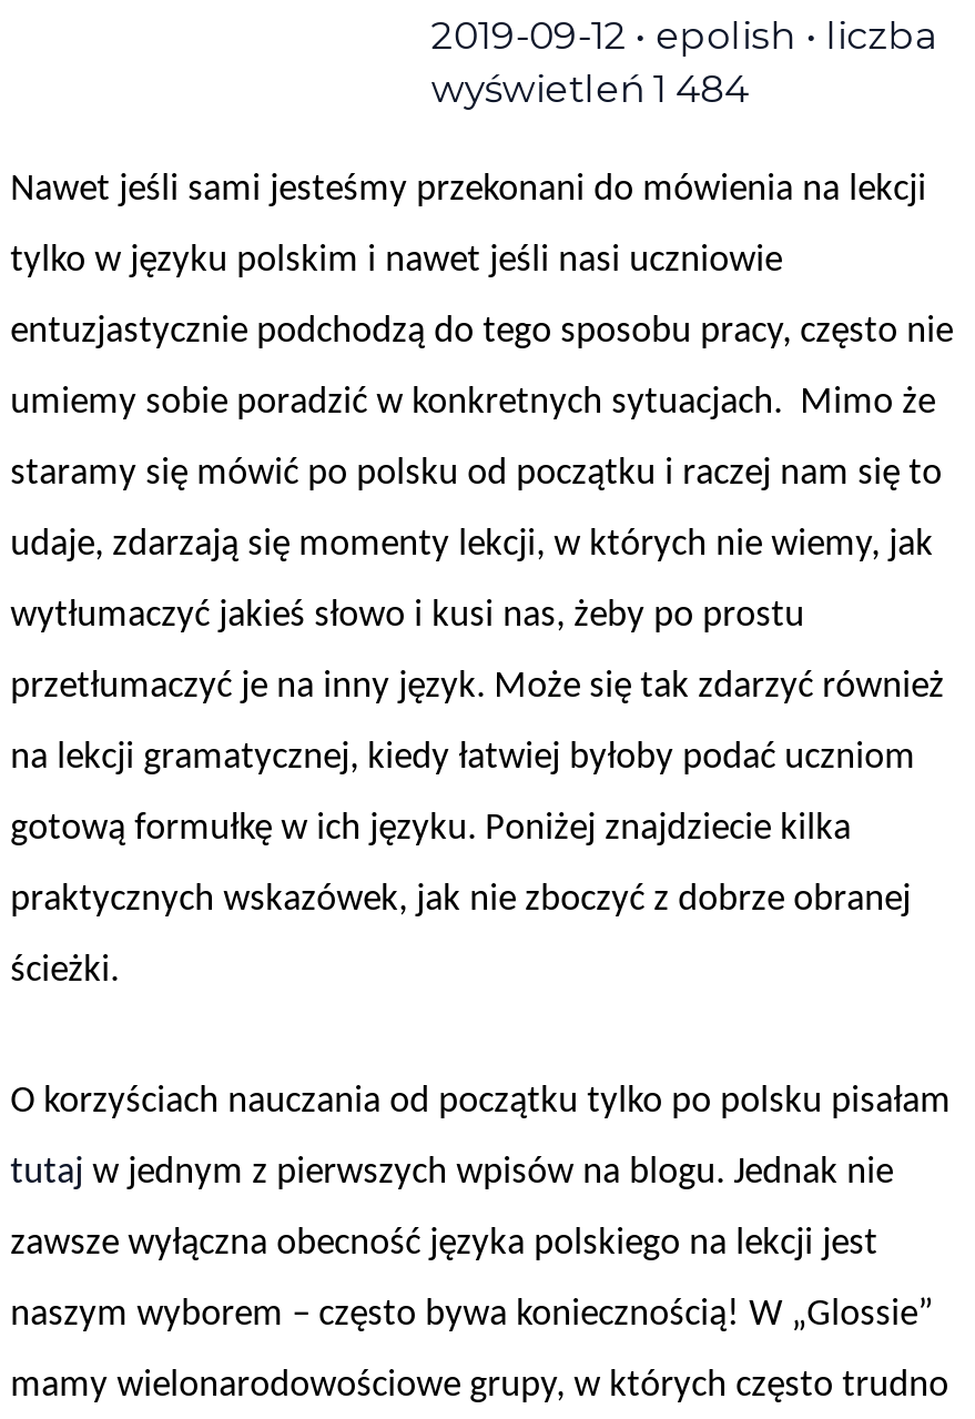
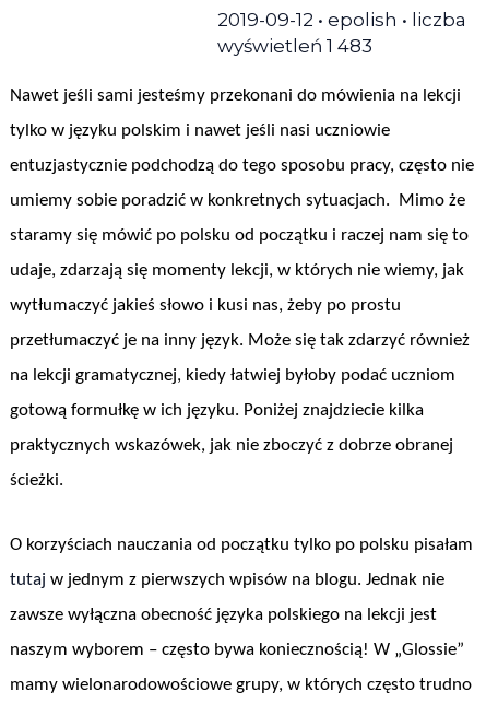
[431,66,748,111] wyświetleń 1 484 -> [217,35,372,57] wyświetleń 1 483

